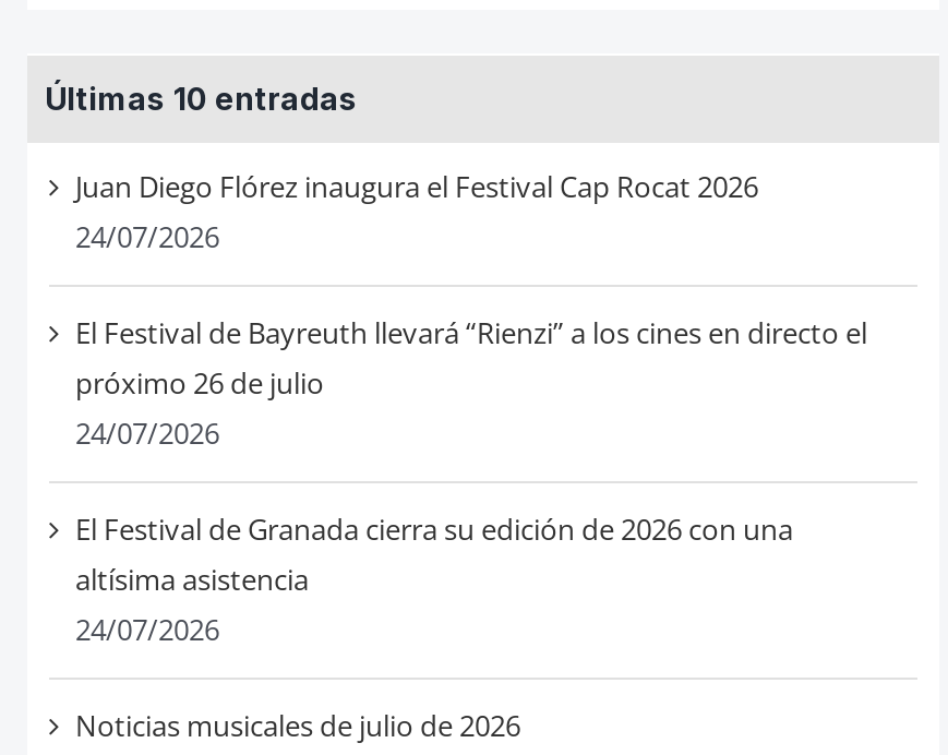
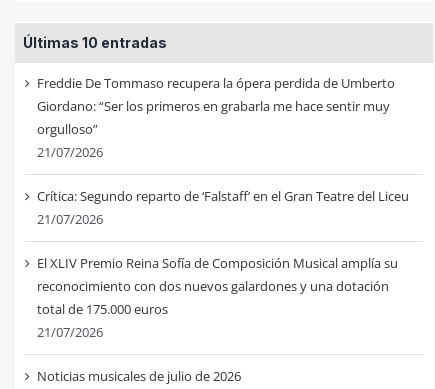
[75,168,758,257] Juan Diego Flórez inaugura el Festival Cap Rocat 2026 | 24/07/2026 -> [37,74,395,161] Freddie De Tommaso recupera la ópera perdida de Umberto | Giordano: “Ser los primeros en grabarla me hace sentir muy | orgulloso” | 21/07/2026
[75,314,867,453] El Festival de Bayreuth llevará “Rienzi” a los cines en directo el | próximo 26 de julio | 24/07/2026 -> [37,187,409,228] Crítica: Segundo reparto de ‘Falstaff’ en el Gran Teatre del Liceu | 21/07/2026
[75,510,793,650] El Festival de Granada cierra su edición de 2026 con una | altísima asistencia | 24/07/2026 -> [37,254,398,341] El XLIV Premio Reina Sofía de Composición Musical amplía su | reconocimiento con dos nuevos galardones y una dotación | total de 175.000 euros | 21/07/2026

